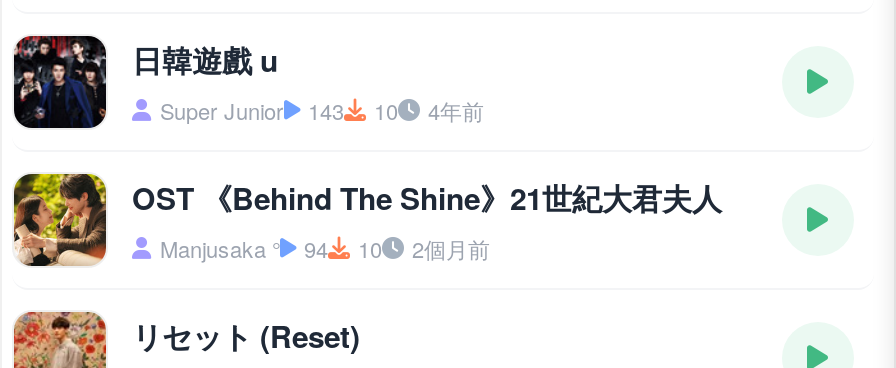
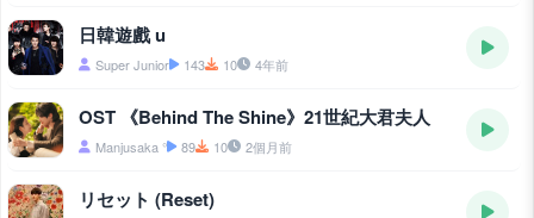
[160,233,490,265] Manjusaka ° 94 10 2個月前 -> [95,137,292,157] Manjusaka ° 89 10 2個月前

